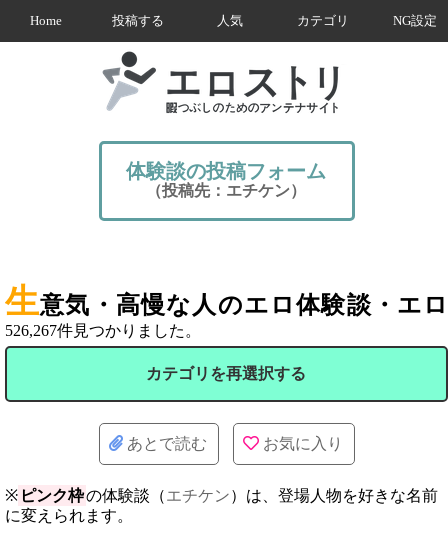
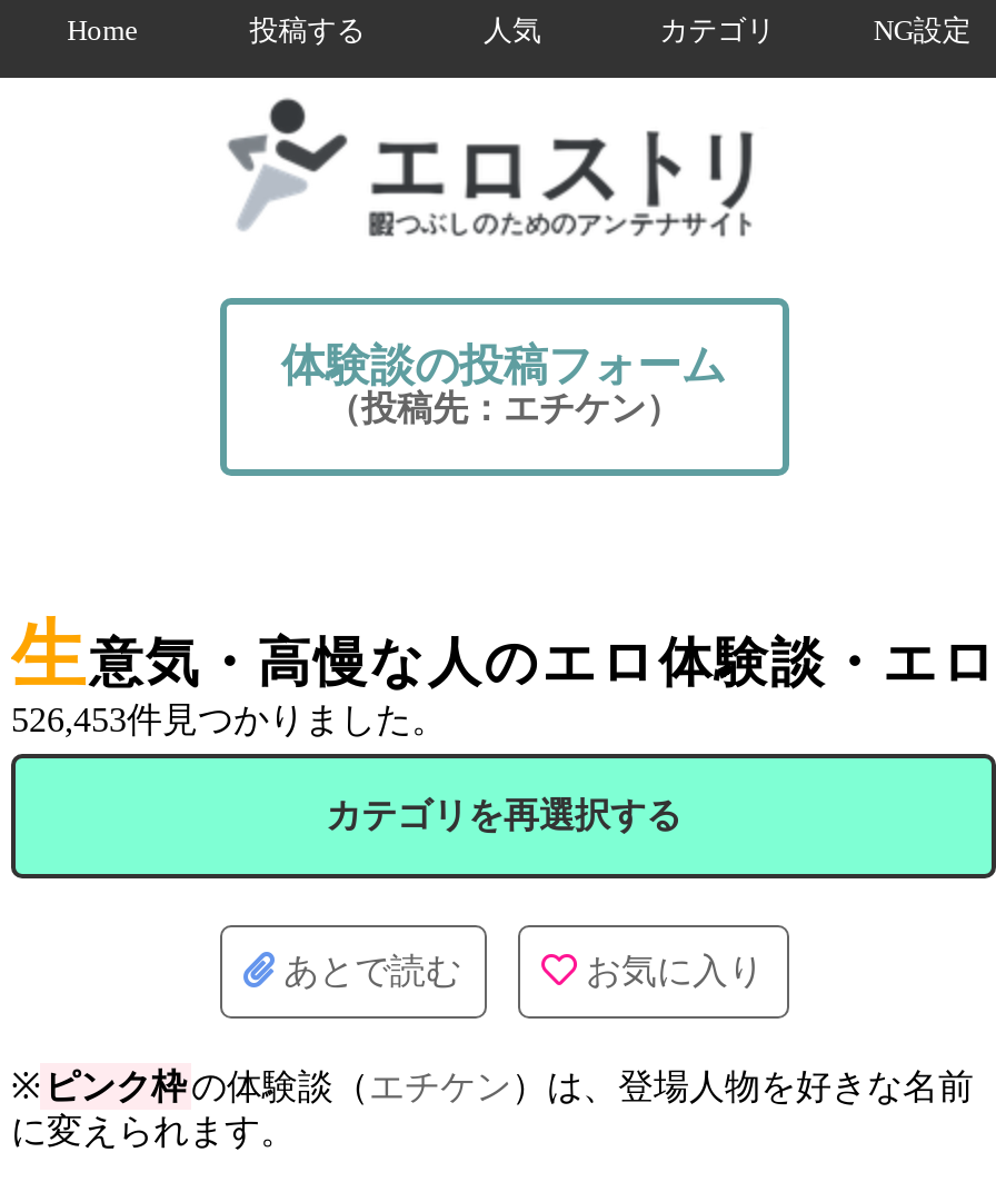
[5,322,201,339] 526,267件見つかりました。 -> [11,701,447,738] 526,453件見つかりました。

